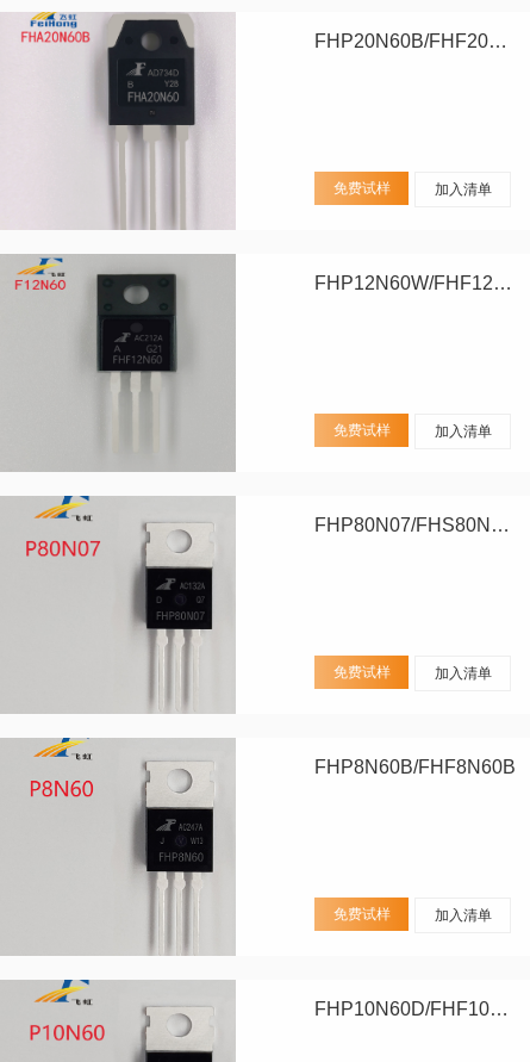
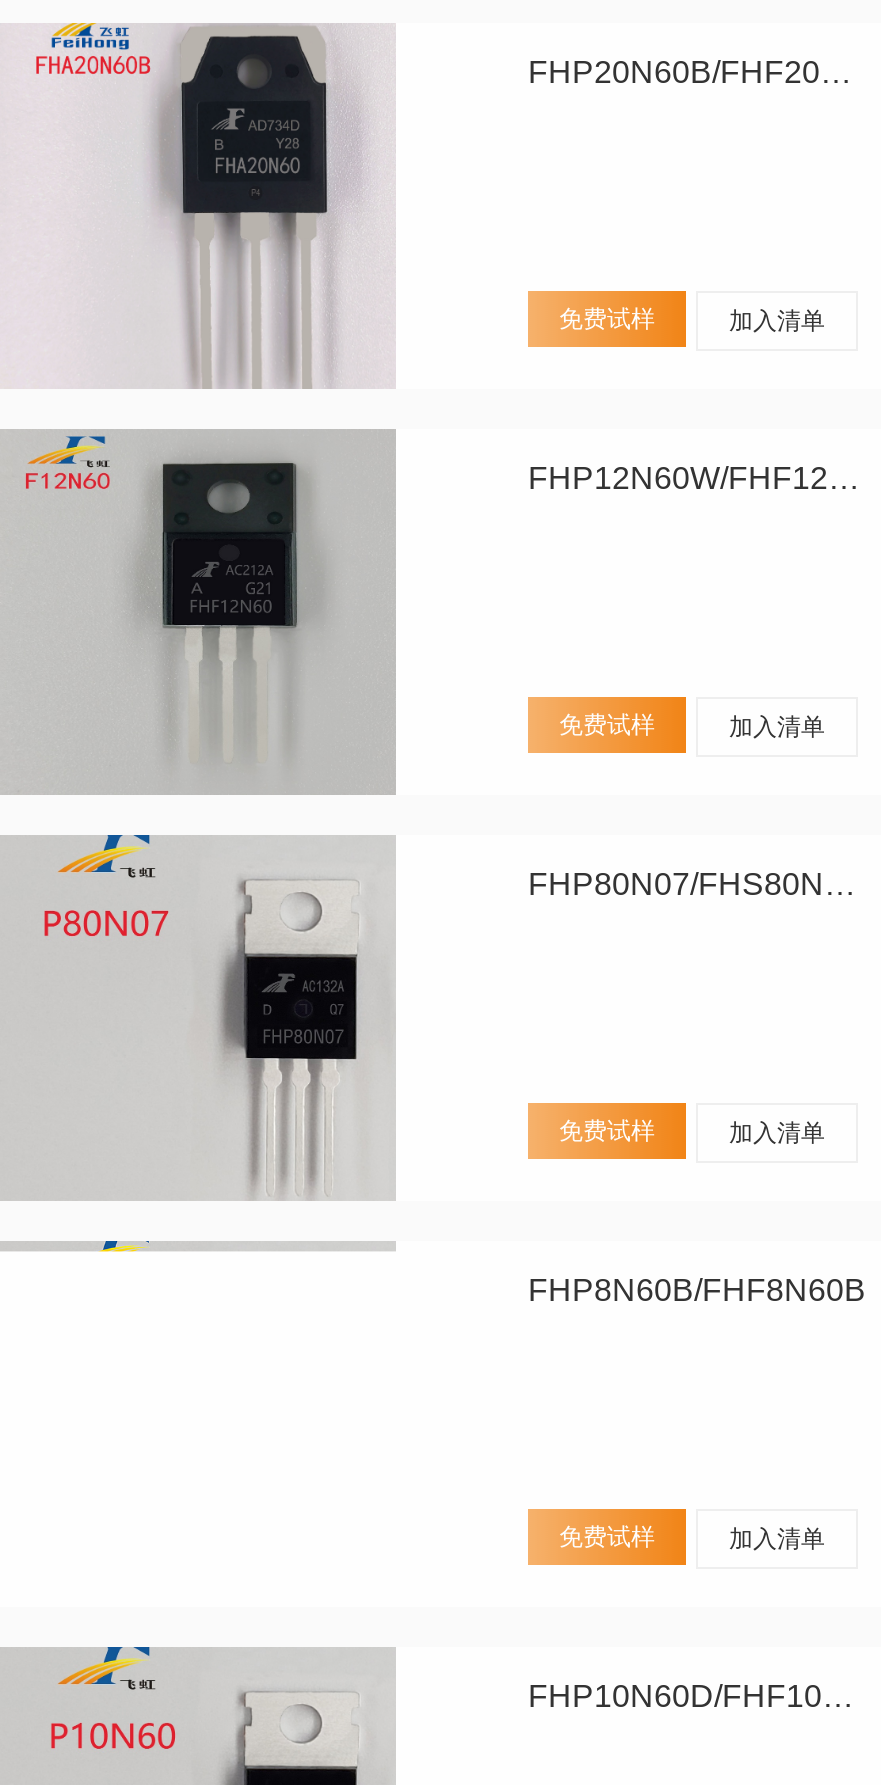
[4,743,236,956] [image] -> none

